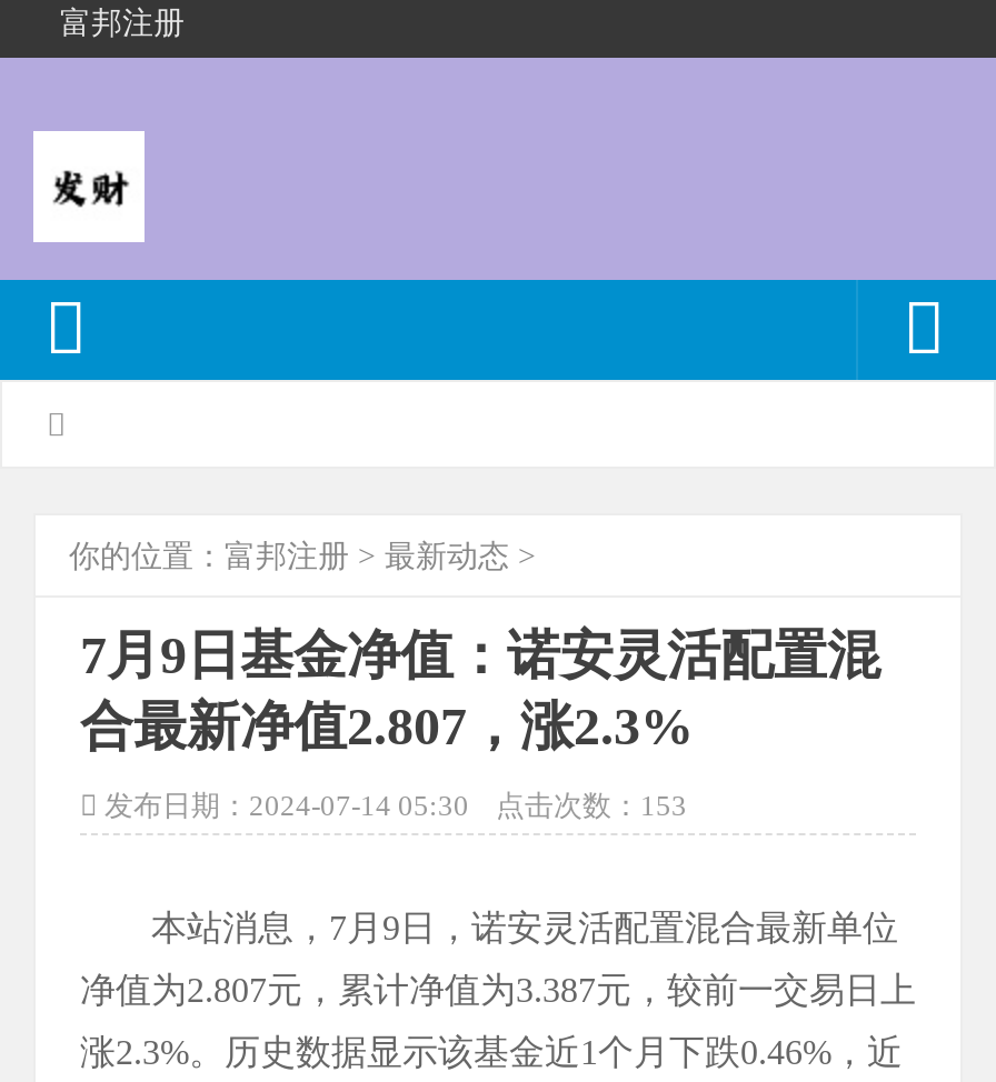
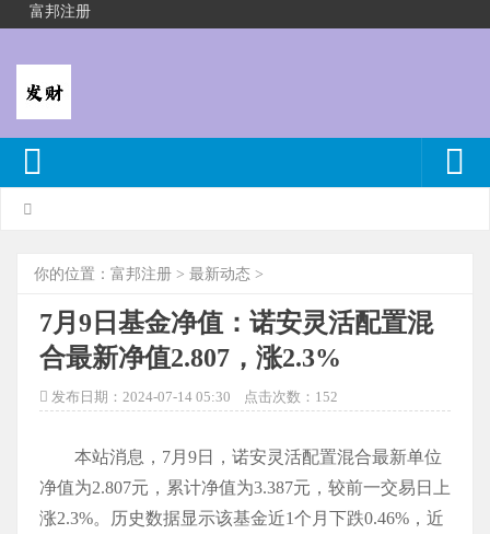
[104,789,687,822] 发布日期：2024-07-14 05:30 点击次数：153 -> [51,389,338,405] 发布日期：2024-07-14 05:30 点击次数：152

